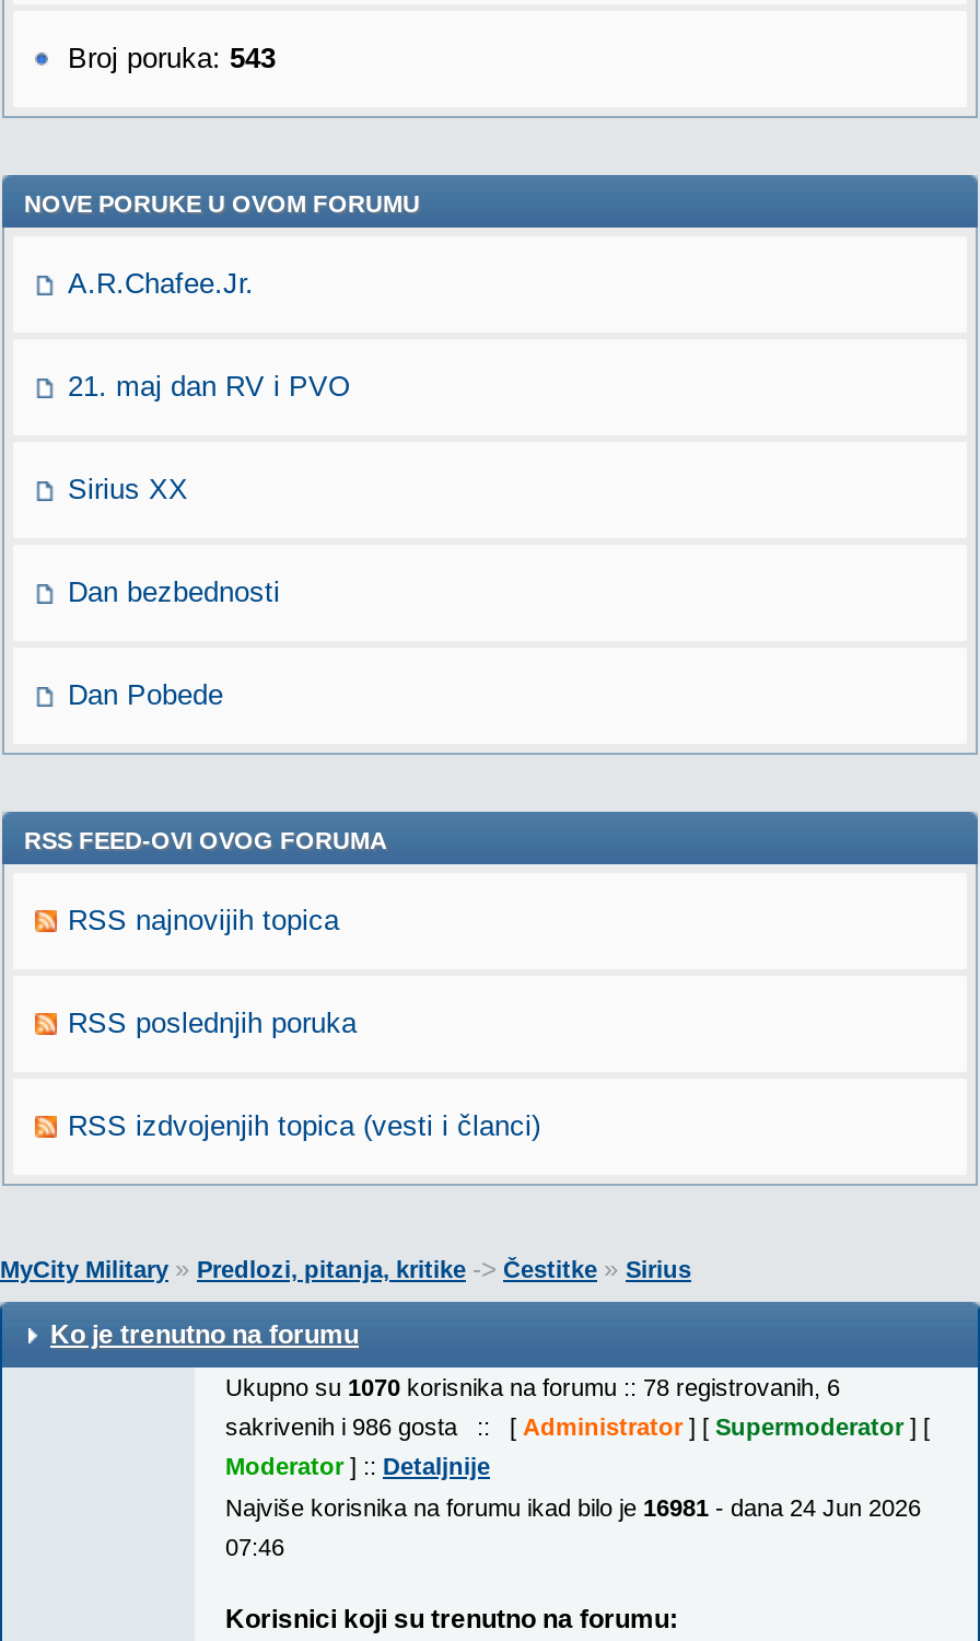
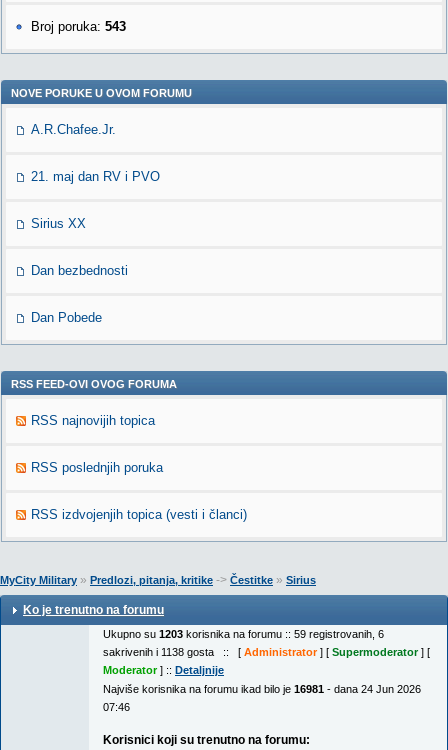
[225,1374,840,1400] Ukupno su 1070 korisnika na forumu :: 78 registrovanih, 6 -> [103,628,384,640] Ukupno su 1203 korisnika na forumu :: 59 registrovanih, 6
[225,1413,930,1440] sakrivenih i 986 gosta :: [Administrator] [Supermoderator] [ -> [103,646,430,658] sakrivenih i 1138 gosta :: [Administrator] [Supermoderator] [

